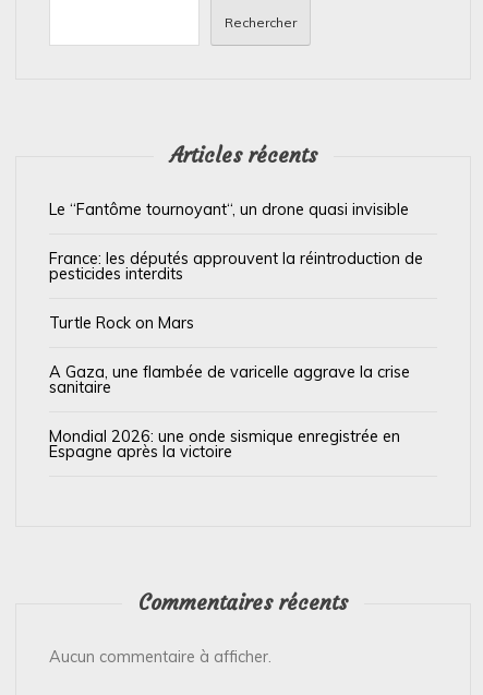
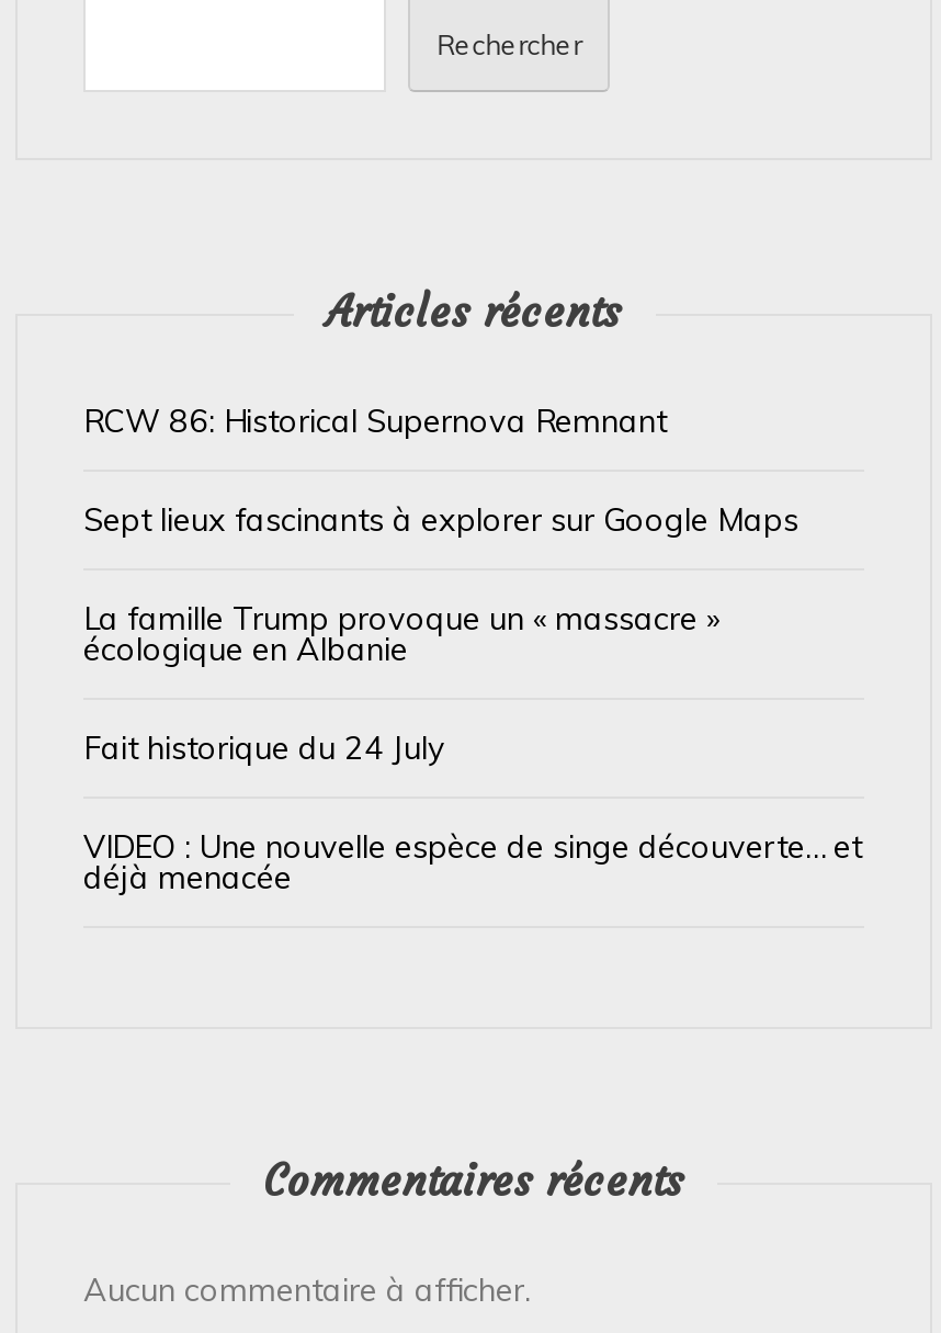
[49,200,409,219] Le “Fantôme tournoyant“, un drone quasi invisible -> [83,402,667,441] RCW 86: Historical Supernova Remnant
[49,249,423,284] France: les députés approuvent la réintroduction de | pesticides interdits -> [83,501,798,540] Sept lieux fascinants à explorer sur Google Maps
[49,313,194,333] Turtle Rock on Mars -> [83,599,719,669] La famille Trump provoque un « massacre » | écologique en Albanie
[49,362,410,397] A Gaza, une flambée de varicelle aggrave la crise | sanitaire -> [83,729,445,768] Fait historique du 24 July
[49,427,400,462] Mondial 2026: une onde sismique enregistrée en | Espagne après la victoire -> [83,827,862,898] VIDEO : Une nouvelle espèce de singe découverte… et | déjà menacée

